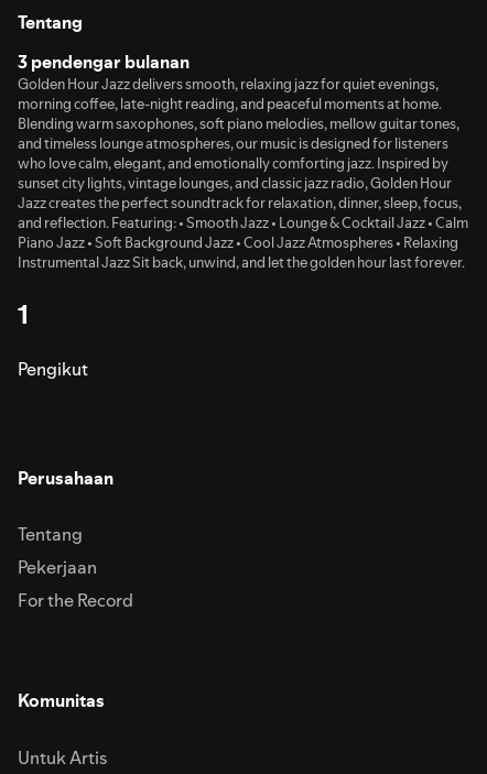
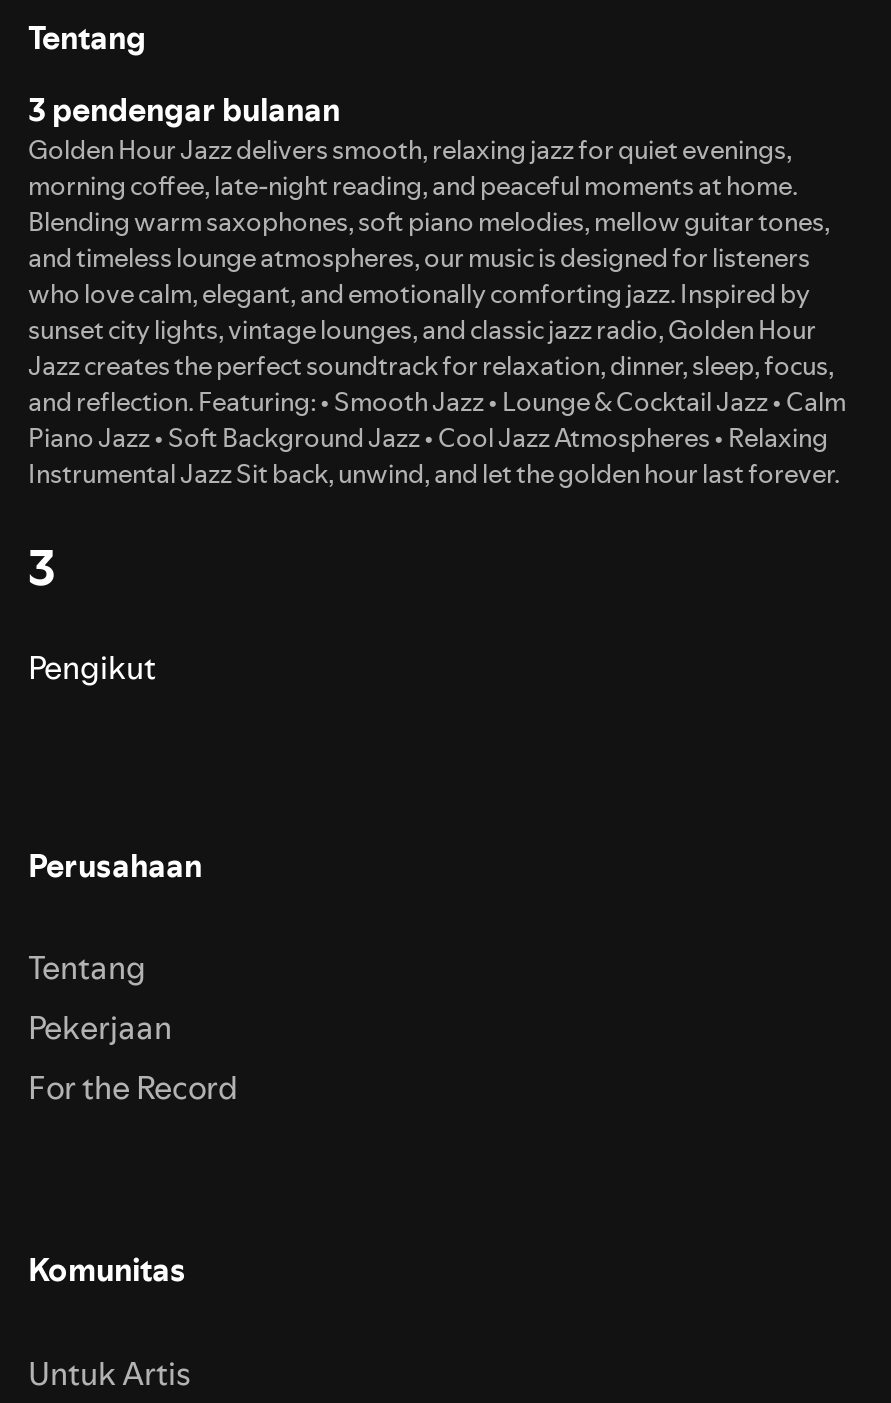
[18,298,29,330] 1 -> [28,538,56,596] 3

